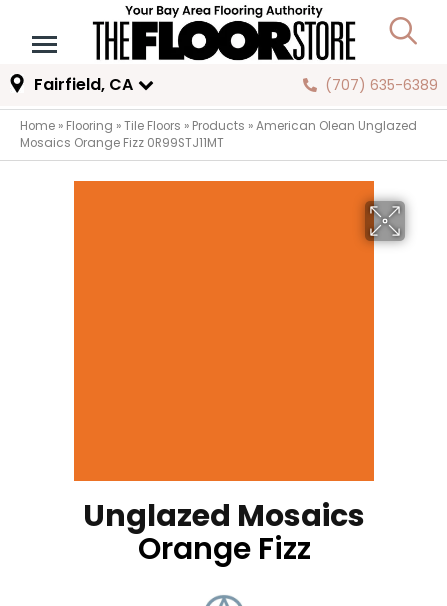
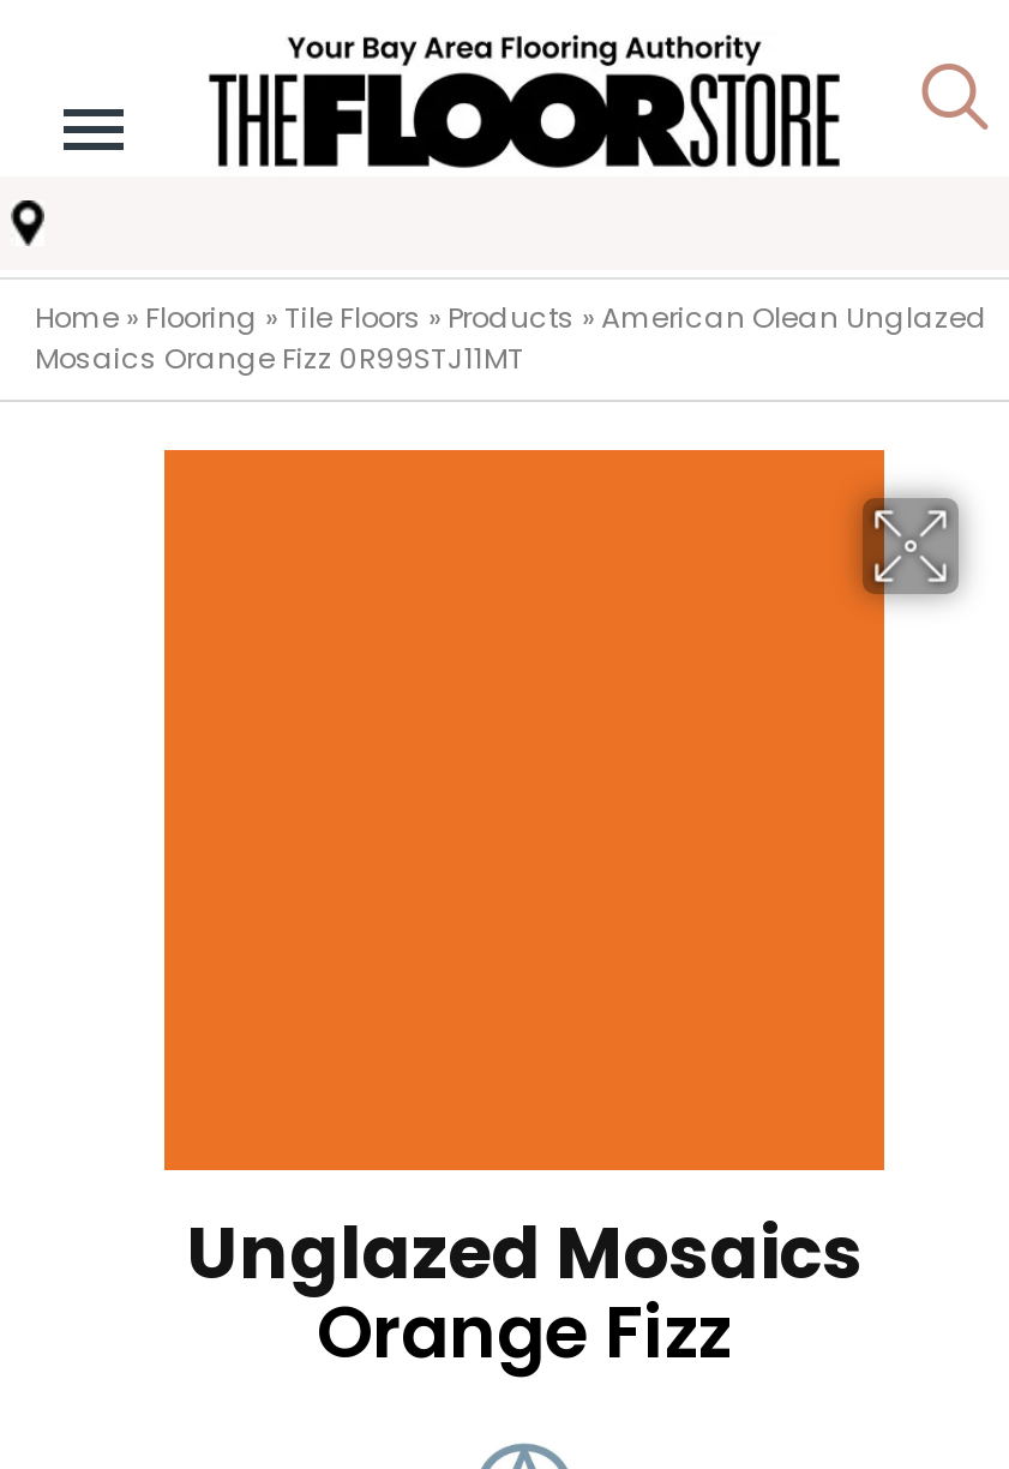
[34,73,438,96] Fairfield, CA | (707) 635-6389 -> none

